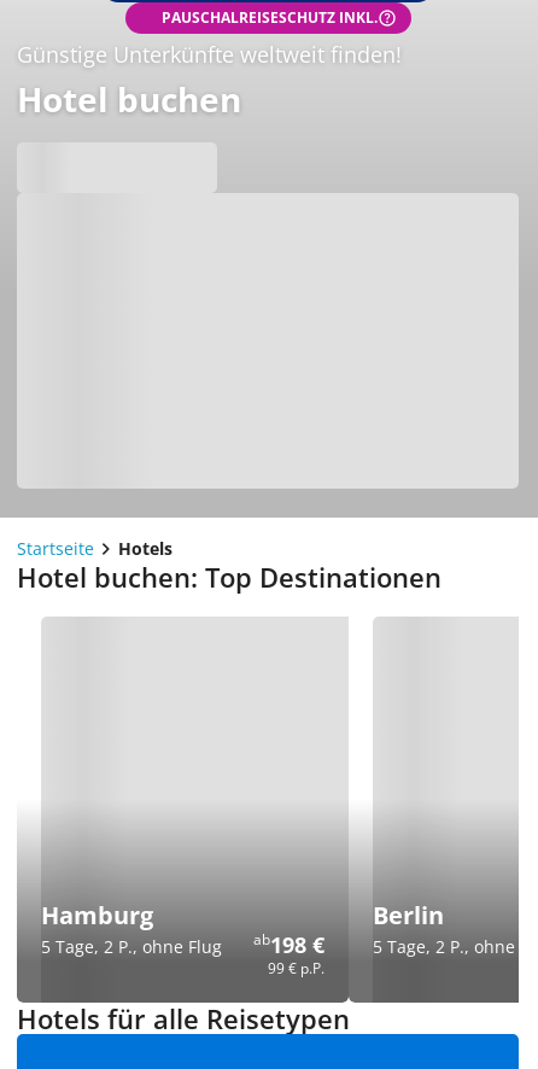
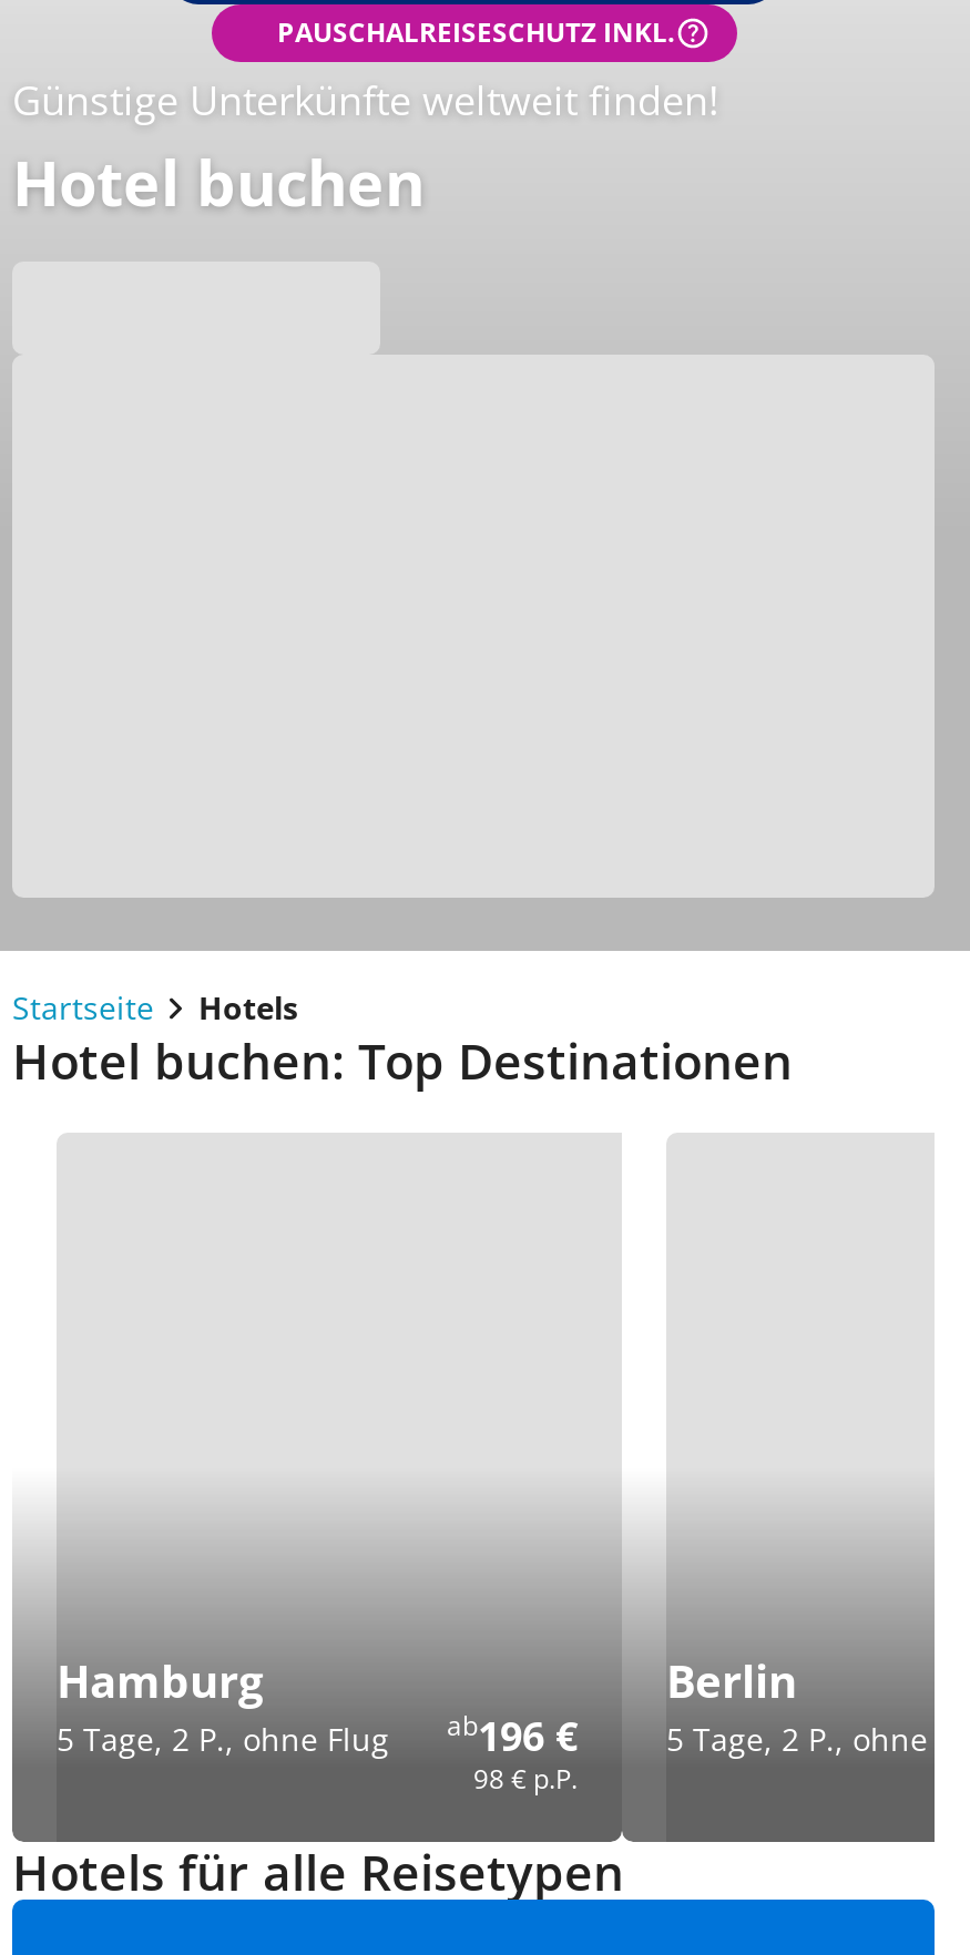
[41,929,324,959] 5 Tage, 2 P., ohne Flug ab198 € -> [57,1707,578,1762] 5 Tage, 2 P., ohne Flug ab196 €
[268,958,324,979] 99 €p.P. -> [473,1760,578,1798] 98 €p.P.

